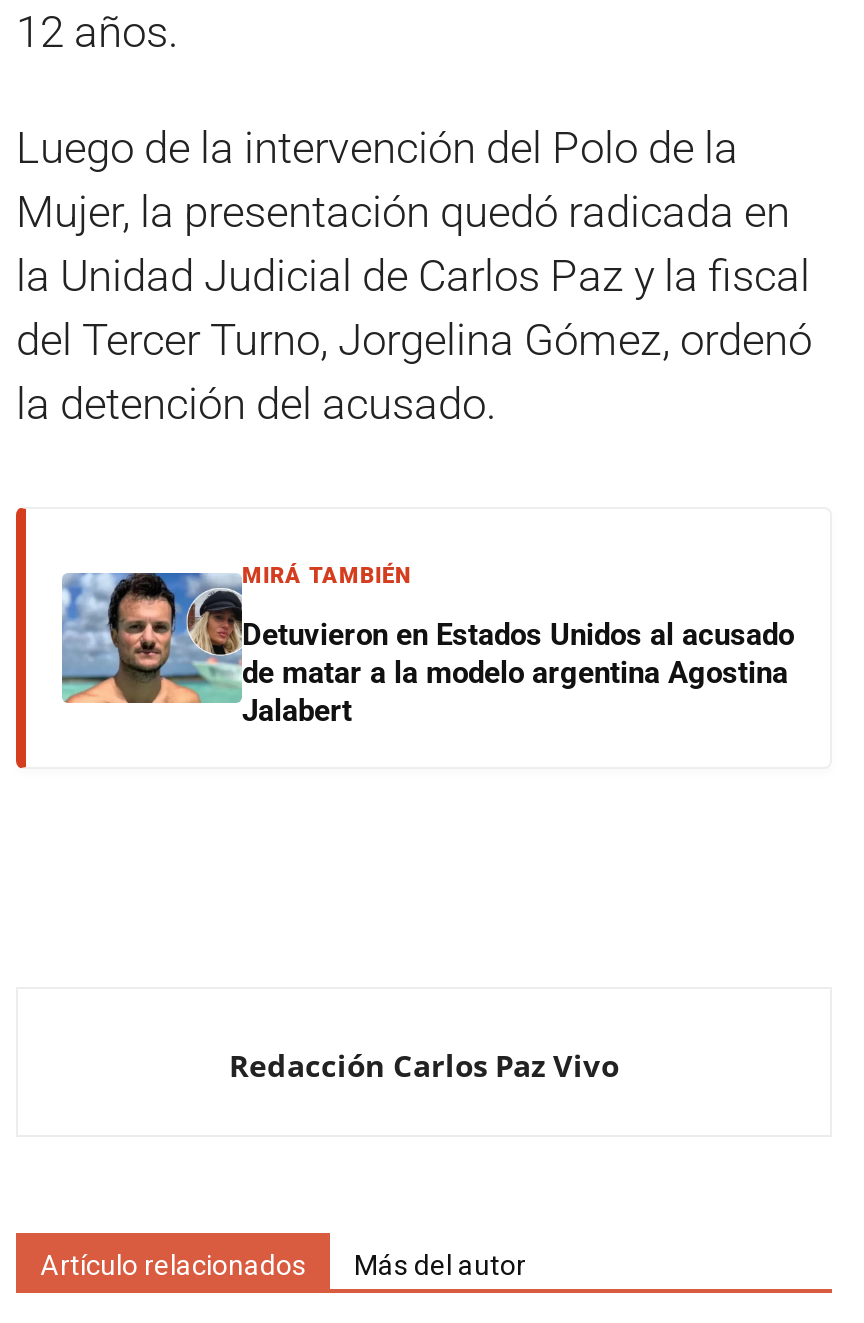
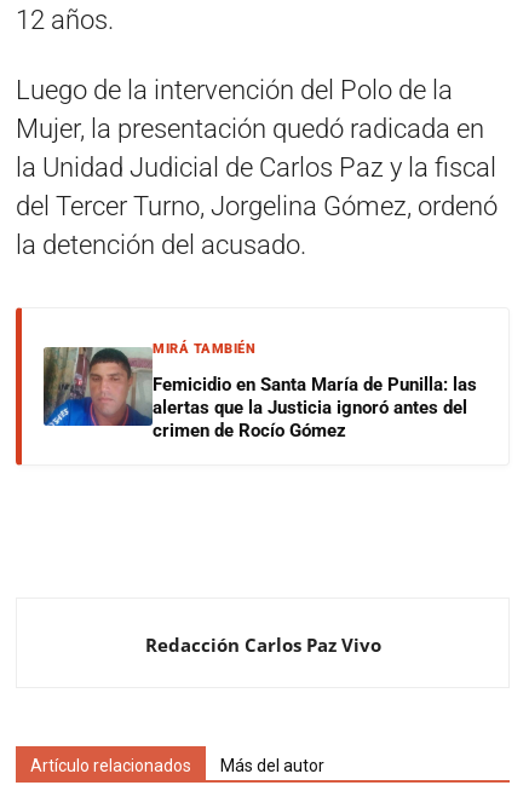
[60,572,794,729] [image] | Detuvieron en Estados Unidos al acusado | de matar a la modelo argentina Agostina | Jalabert -> [42,346,477,441] [image] | Femicidio en Santa María de Punilla: las | alertas que la Justicia ignoró antes del | crimen de Rocío Gómez

